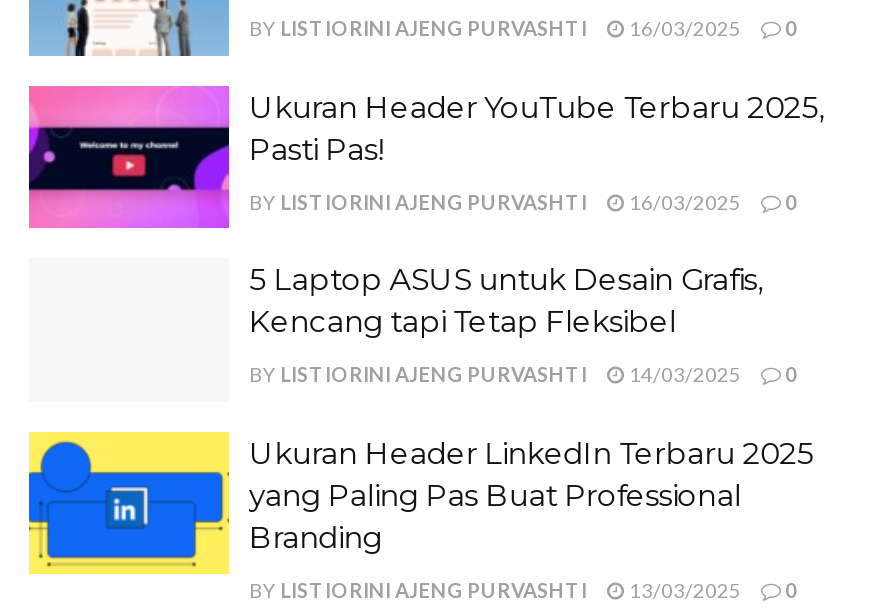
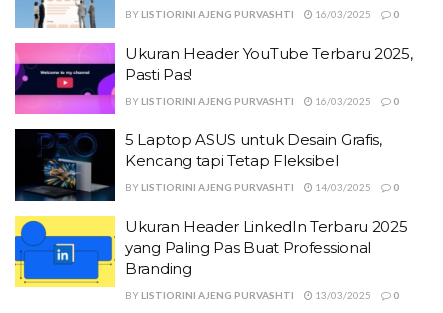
none -> [14,128,116,202] [image]

